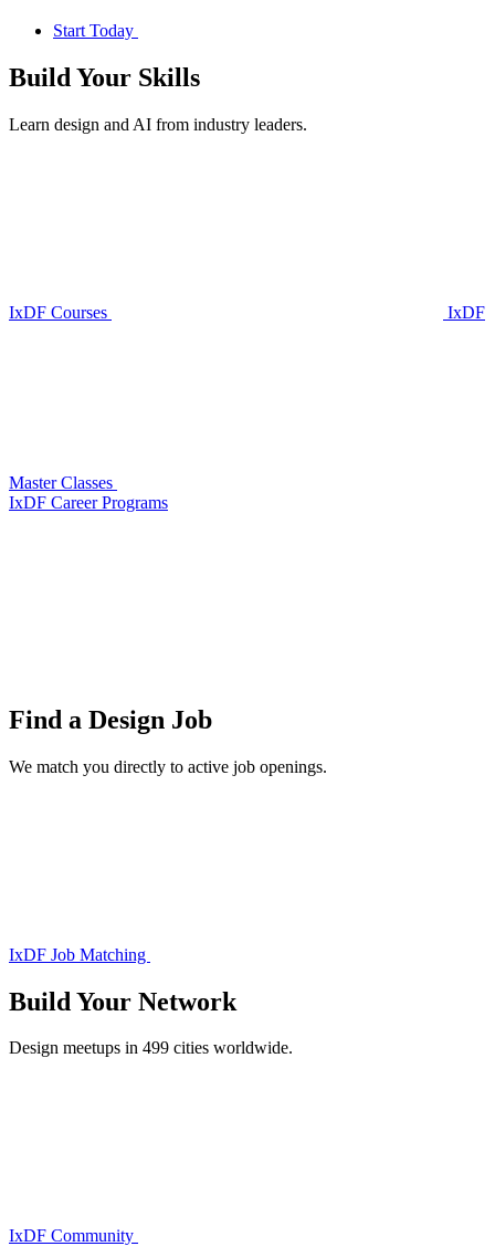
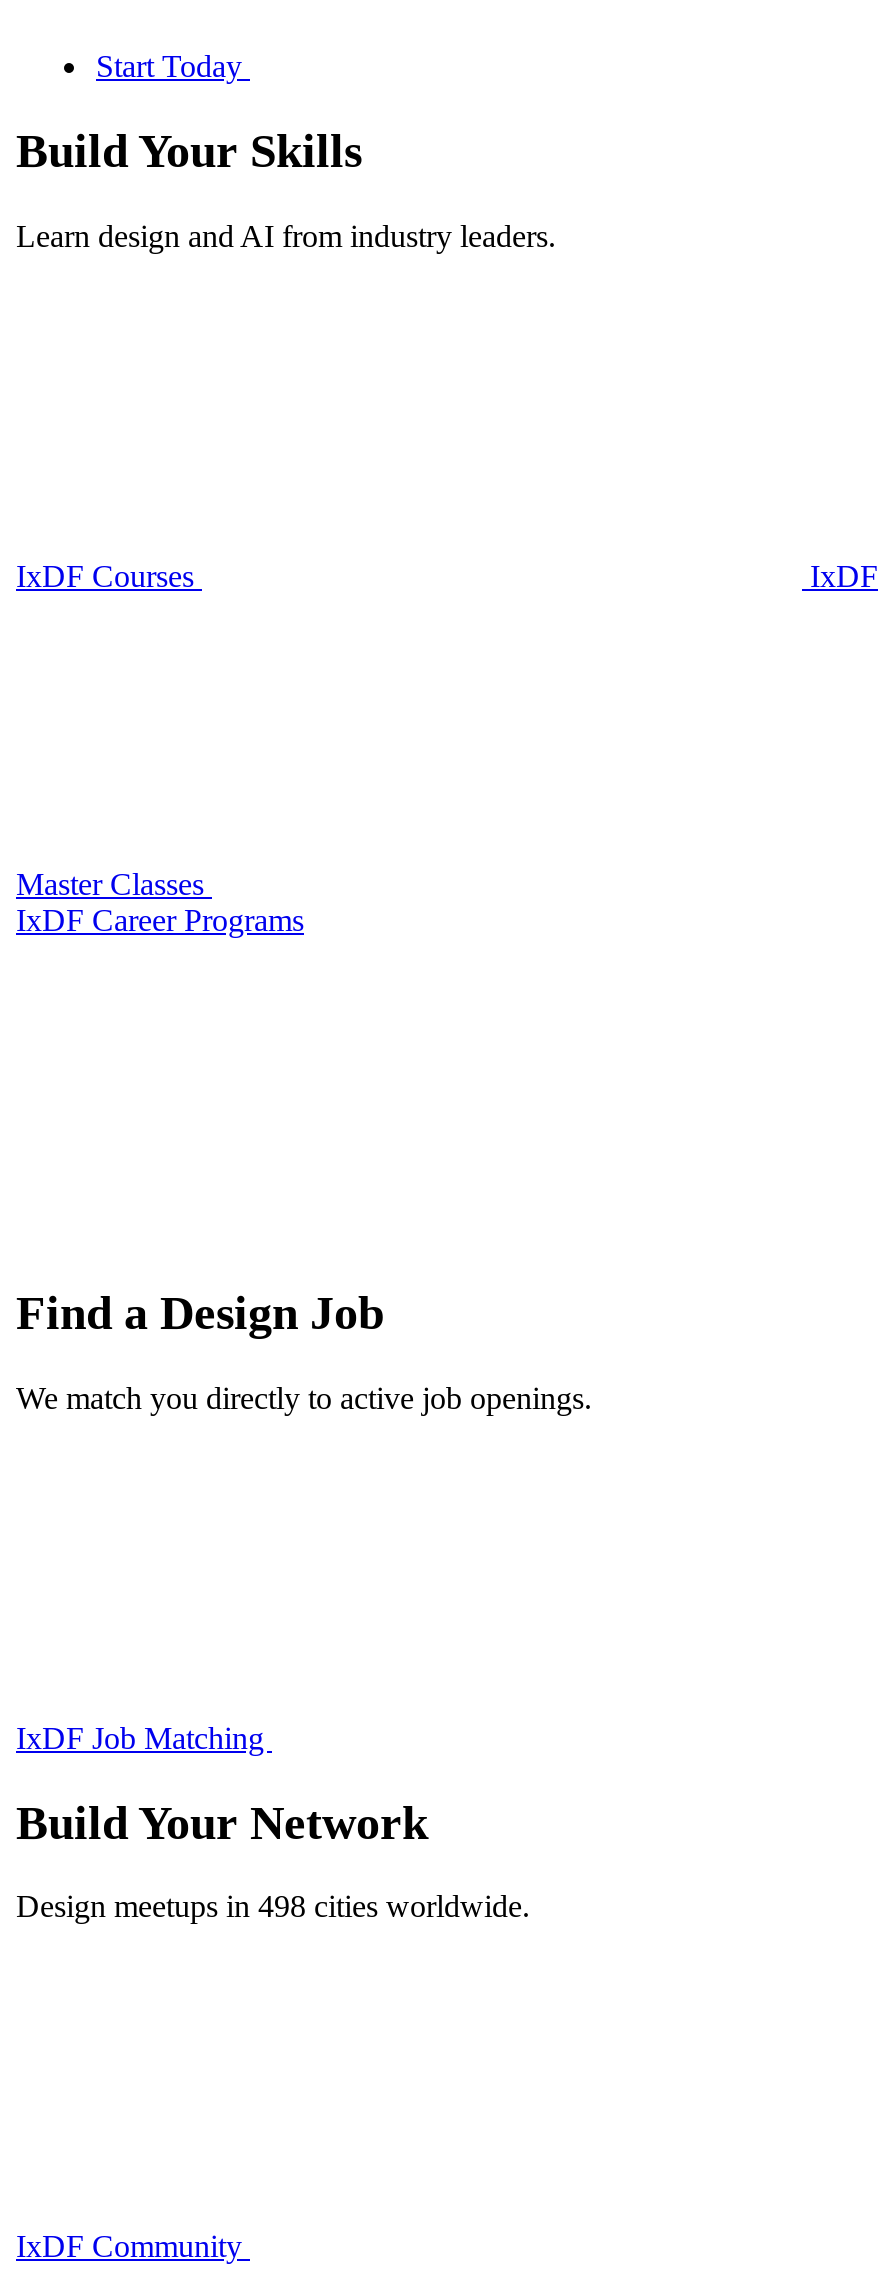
[9,1039,293,1057] Design meetups in 499 cities worldwide. -> [16,1890,530,1924] Design meetups in 498 cities worldwide.

